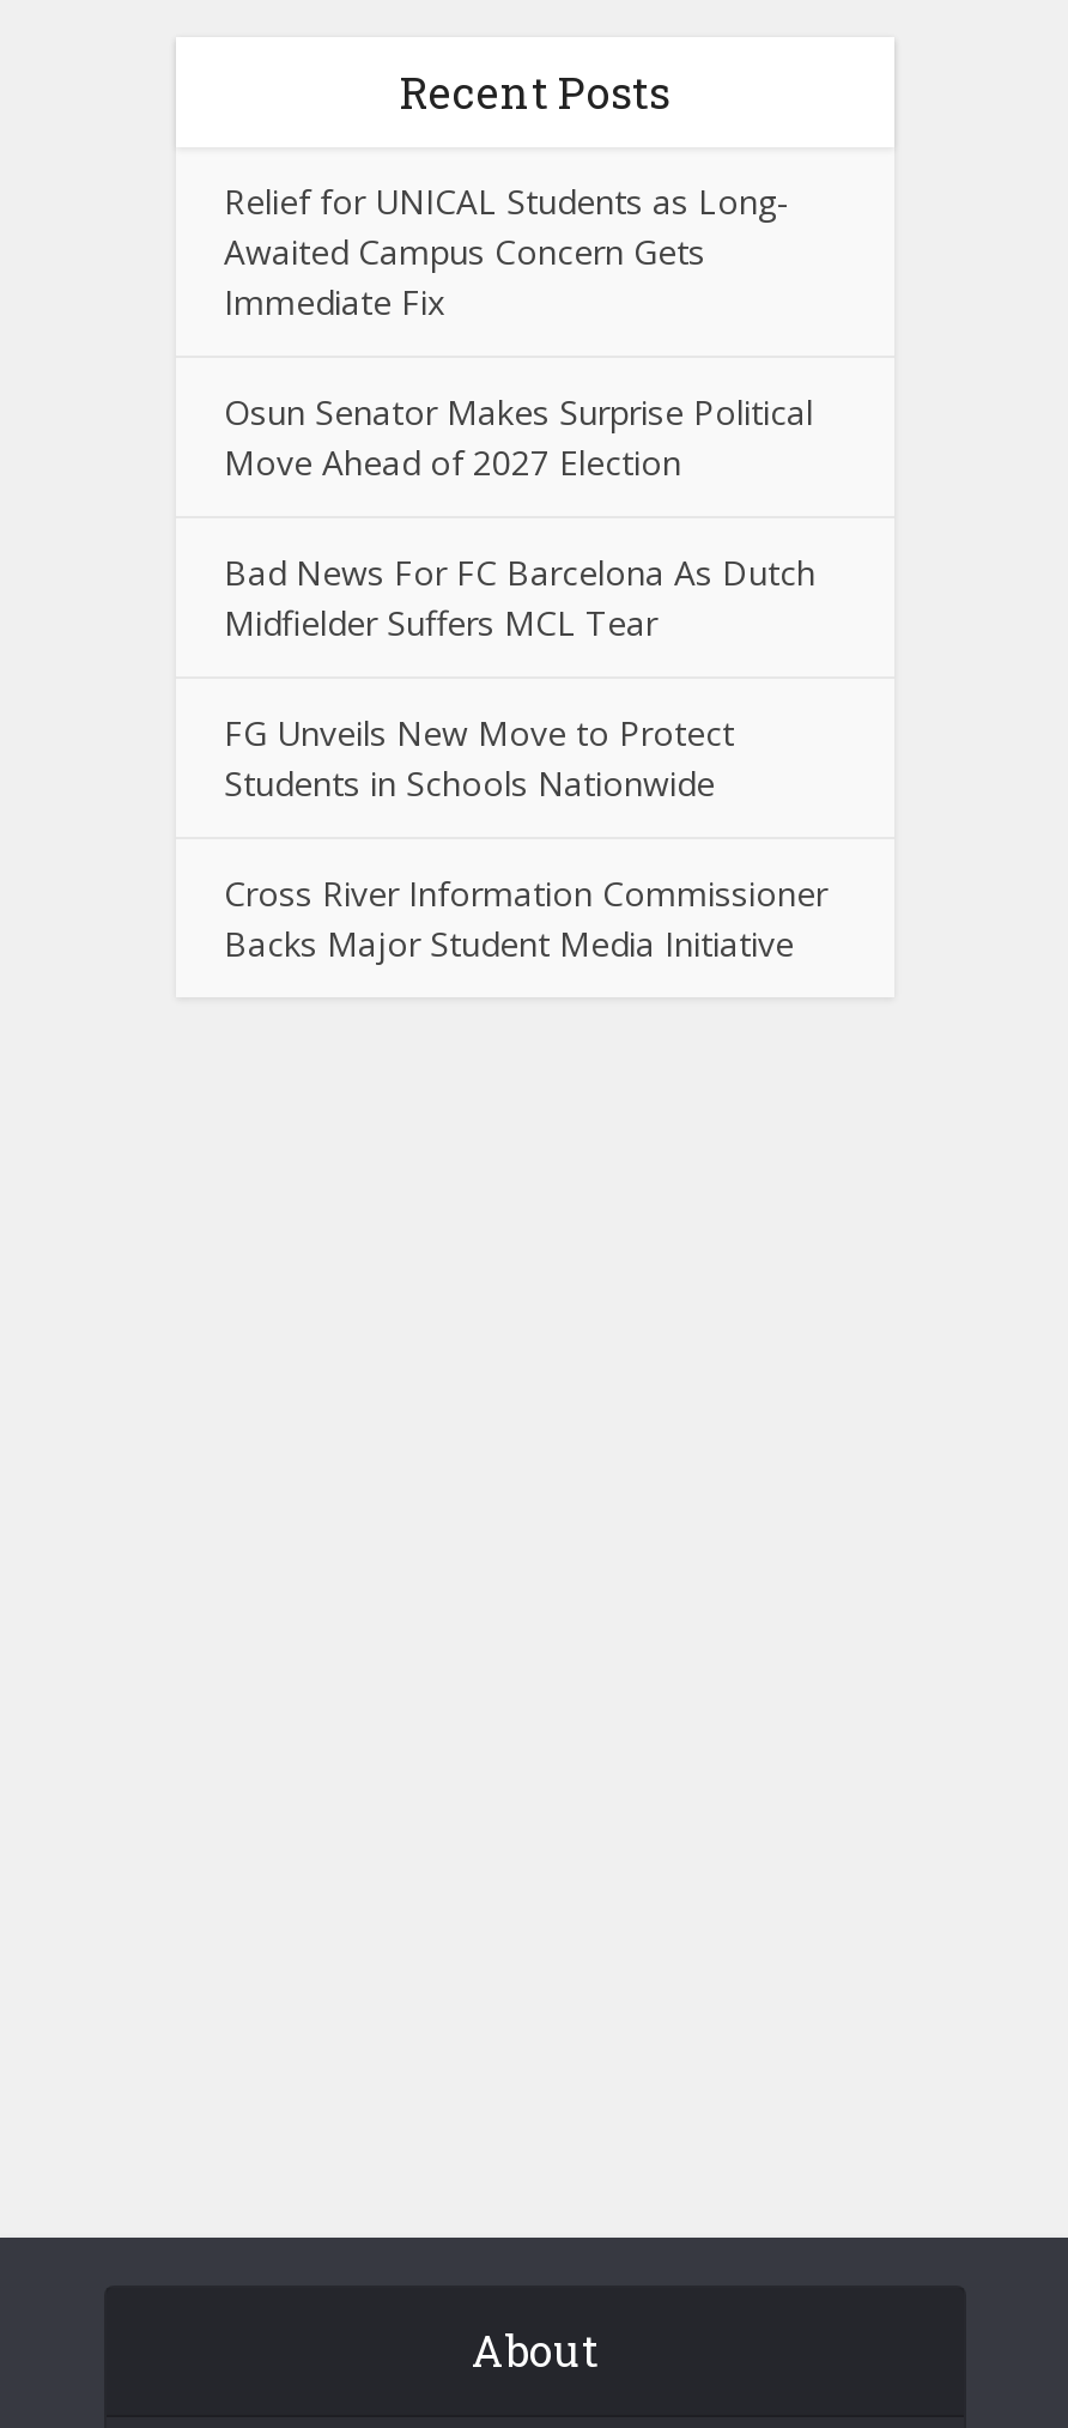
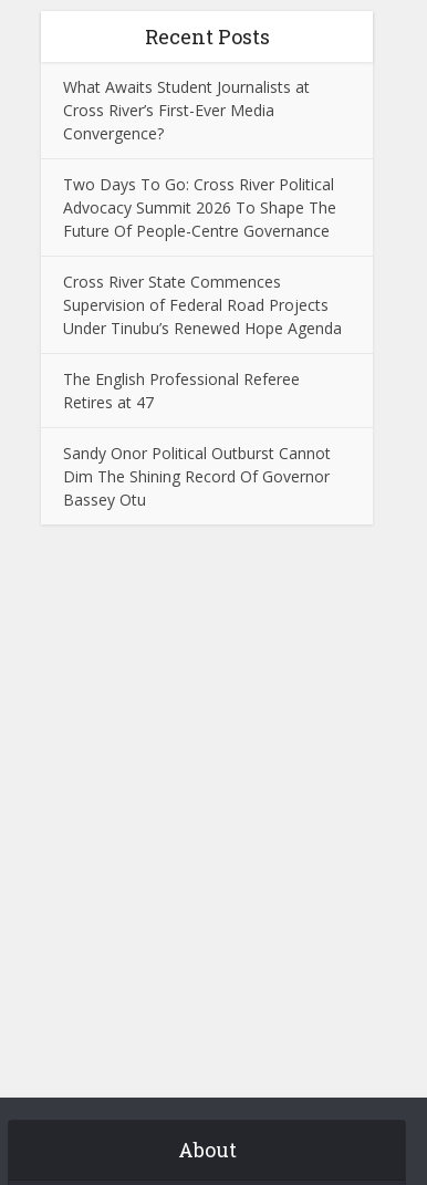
[224,178,789,324] Relief for UNICAL Students as Long- | Awaited Campus Concern Gets | Immediate Fix -> [63,76,310,144] What Awaits Student Journalists at | Cross River’s First-Ever Media | Convergence?
[224,389,813,485] Osun Senator Makes Surprise Political | Move Ahead of 2027 Election -> [63,174,336,241] Two Days To Go: Cross River Political | Advocacy Summit 2026 To Shape The | Future Of People-Centre Governance
[224,550,815,645] Bad News For FC Barcelona As Dutch | Midfielder Suffers MCL Tear -> [63,271,342,339] Cross River State Commences | Supervision of Federal Road Projects | Under Tinubu’s Renewed Hope Agenda
[224,710,734,806] FG Unveils New Move to Protect | Students in Schools Nationwide -> [63,368,300,413] The English Professional Referee | Retires at 47
[224,870,827,966] Cross River Information Commissioner | Backs Major Student Media Initiative -> [63,443,331,510] Sandy Onor Political Outburst Cannot | Dim The Shining Record Of Governor | Bassey Otu

